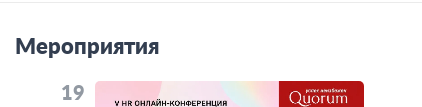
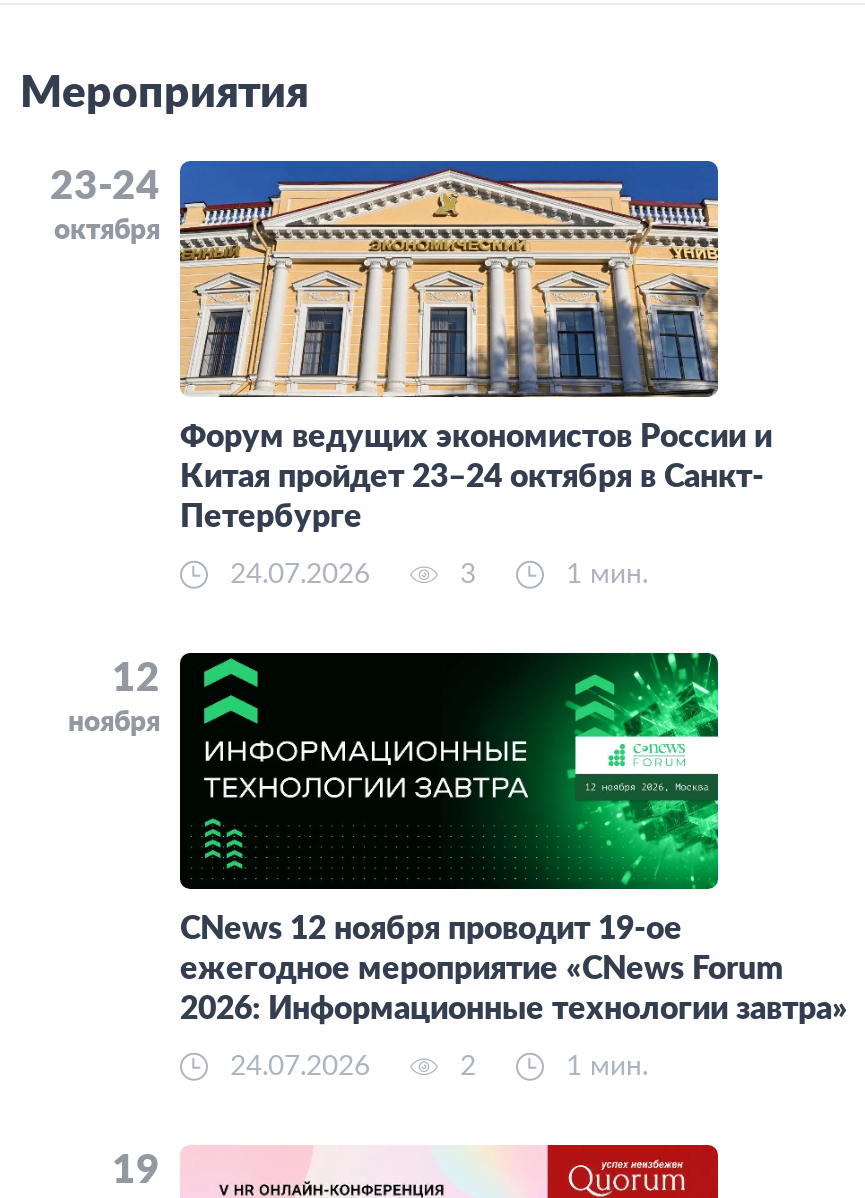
none -> [50,159,720,399] [image] | 23-24 | октября
none -> [68,421,772,893] [image] | Форум ведущих экономистов России и | Китая пройдет 23–24 октября в Санкт- | Петербурге | 24.07.2026 | 3 | 1 мин. | 12 | ноября
none -> [180,914,848,1082] CNews 12 ноября проводит 19-ое | ежегодное мероприятие «CNews Forum | 2026: Информационные технологии завтра» | 24.07.2026 | 2 | 1 мин.

